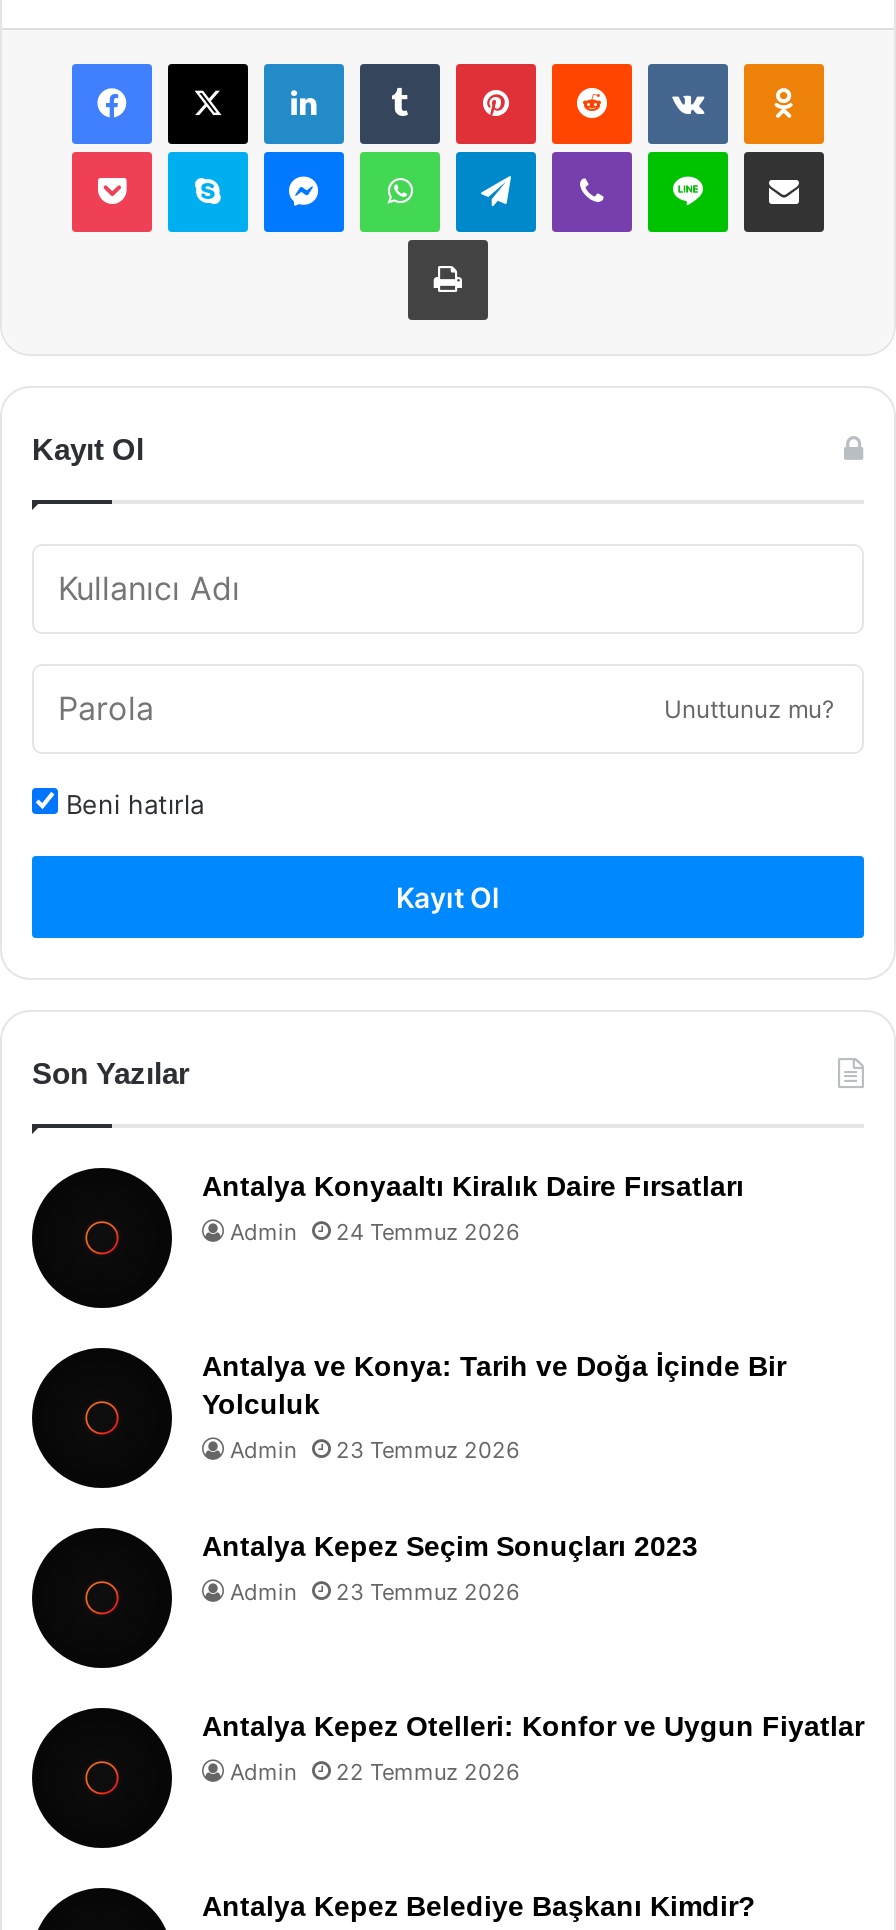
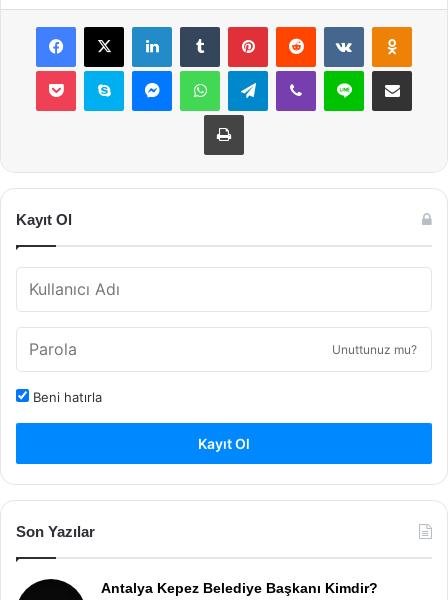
[30,1169,744,1320] [image] | Antalya Konyaaltı Kiralık Daire Fırsatları | Admin | 24 Temmuz 2026 -> none
[30,1346,786,1605] [image] | Antalya ve Konya: Tarih ve Doğa İçinde Bir | Yolculuk | Admin | 23 Temmuz 2026 | Antalya Kepez Seçim Sonuçları 2023 | Admin | 23 Temmuz 2026 -> none
[30,1508,864,1785] [image] | Antalya Kepez Otelleri: Konfor ve Uygun Fiyatlar | Admin | 22 Temmuz 2026 -> none
[30,1706,174,1848] [image] -> none

